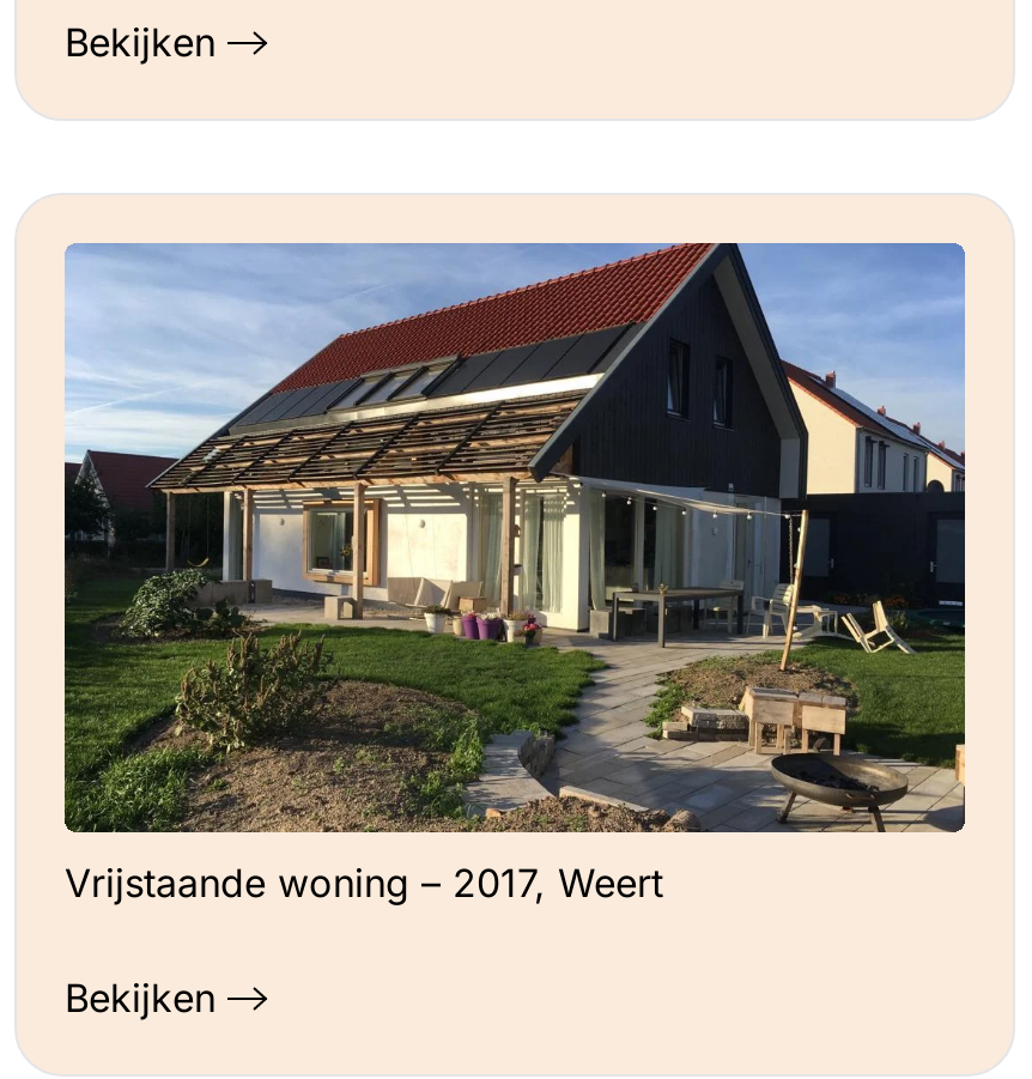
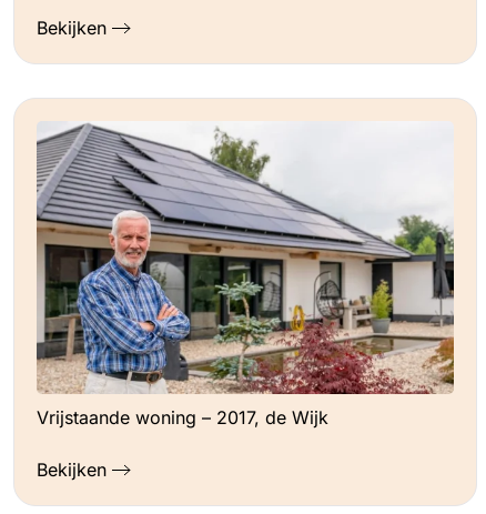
[62,240,967,908] [image] | Vrijstaande woning – 2017, Weert -> [36,120,455,429] [image] | Vrijstaande woning – 2017, de Wijk

